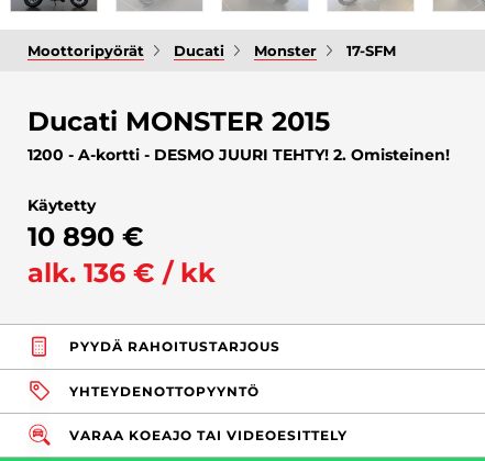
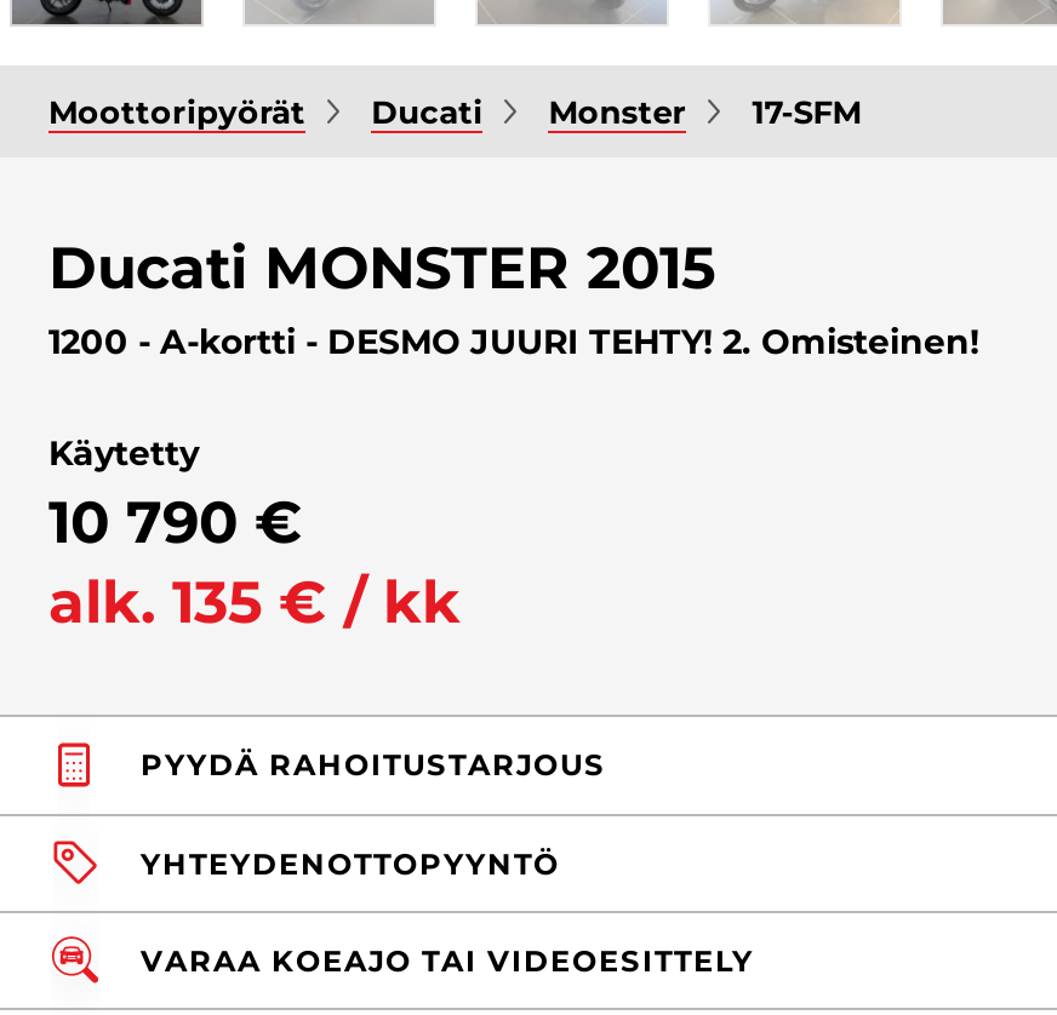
[27,221,144,253] 10 890 € -> [48,488,303,558] 10 790 €
[27,257,216,289] alk. 136 € / kk -> [48,568,461,638] alk. 135 € / kk

